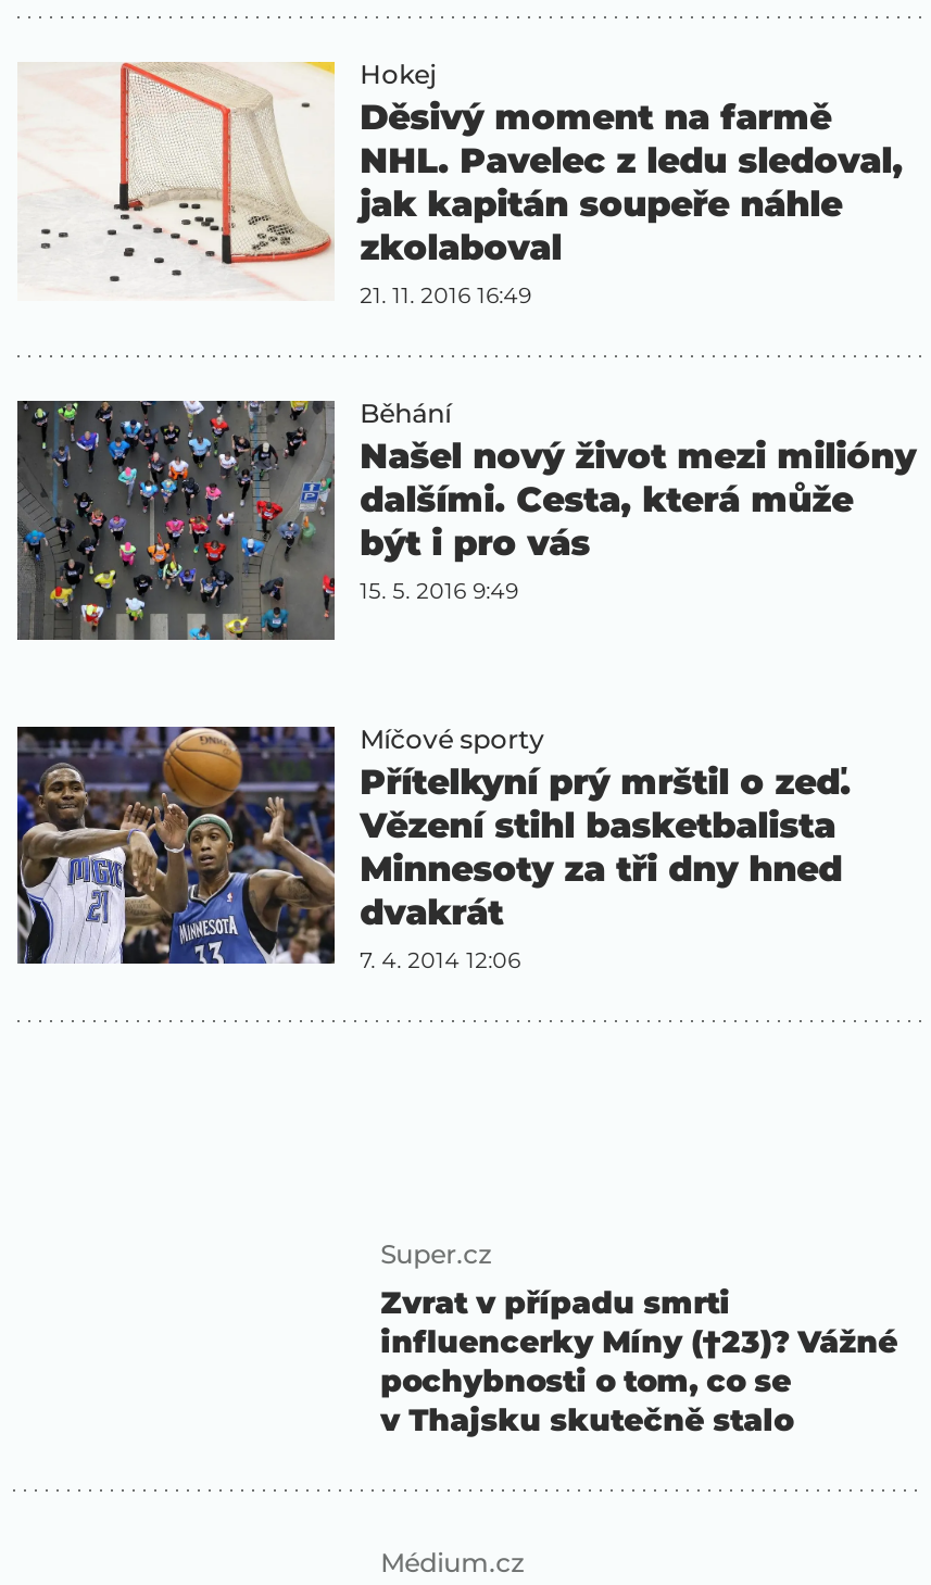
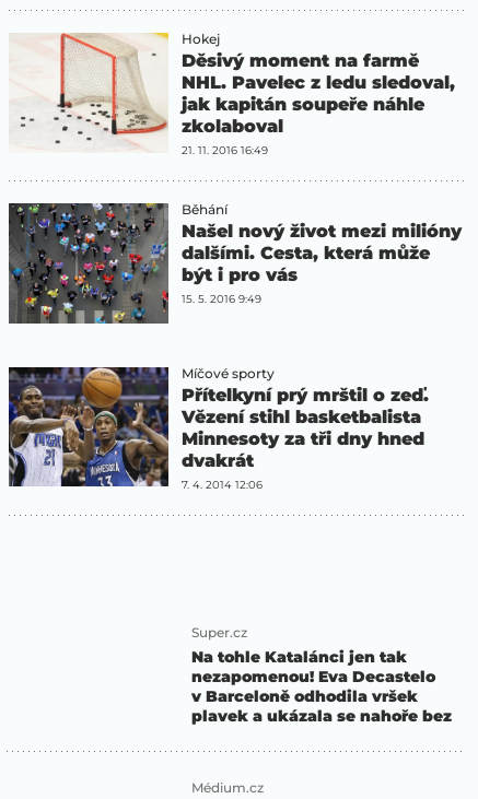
[380,1282,898,1438] Zvrat v případu smrti | influencerky Míny (†23)? Vážné | pochybnosti o tom, co se | v Thajsku skutečně stalo -> [192,647,452,725] Na tohle Katalánci jen tak | nezapomenou! Eva Decastelo | v Barceloně odhodila vršek | plavek a ukázala se nahoře bez

